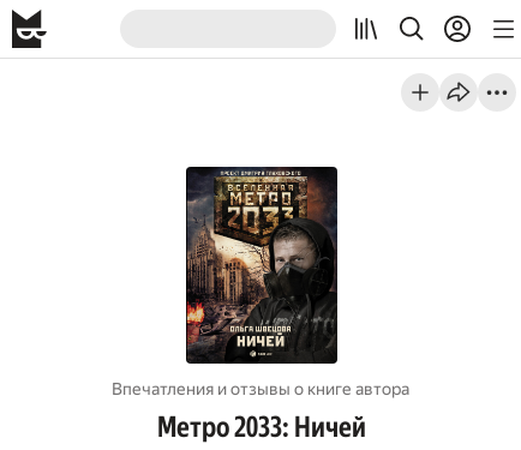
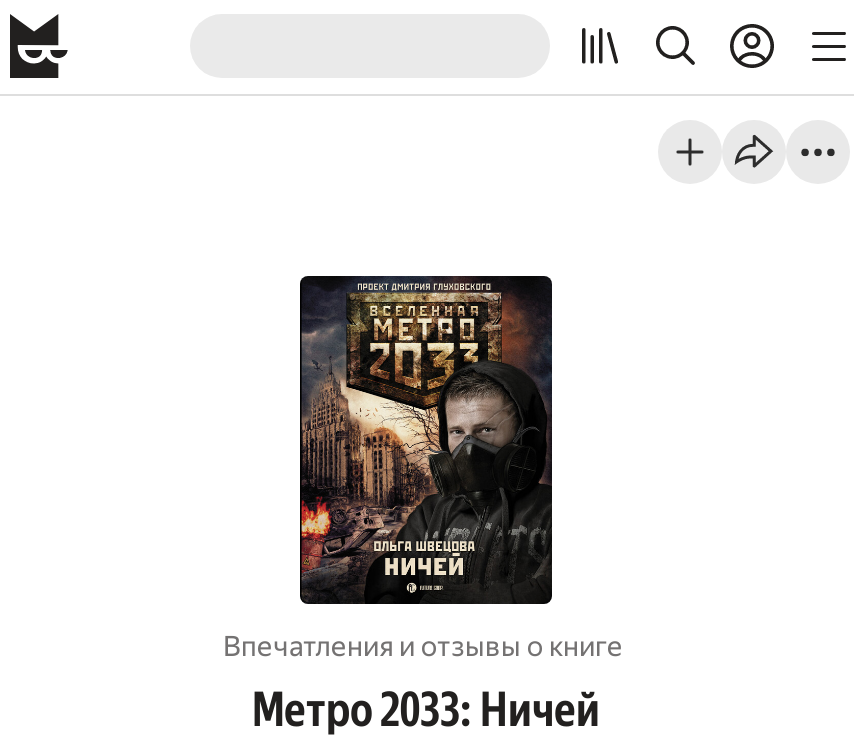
[111,379,409,398] Впечатления и отзывы о книге автора -> [223,630,623,662] Впечатления и отзывы о книге

